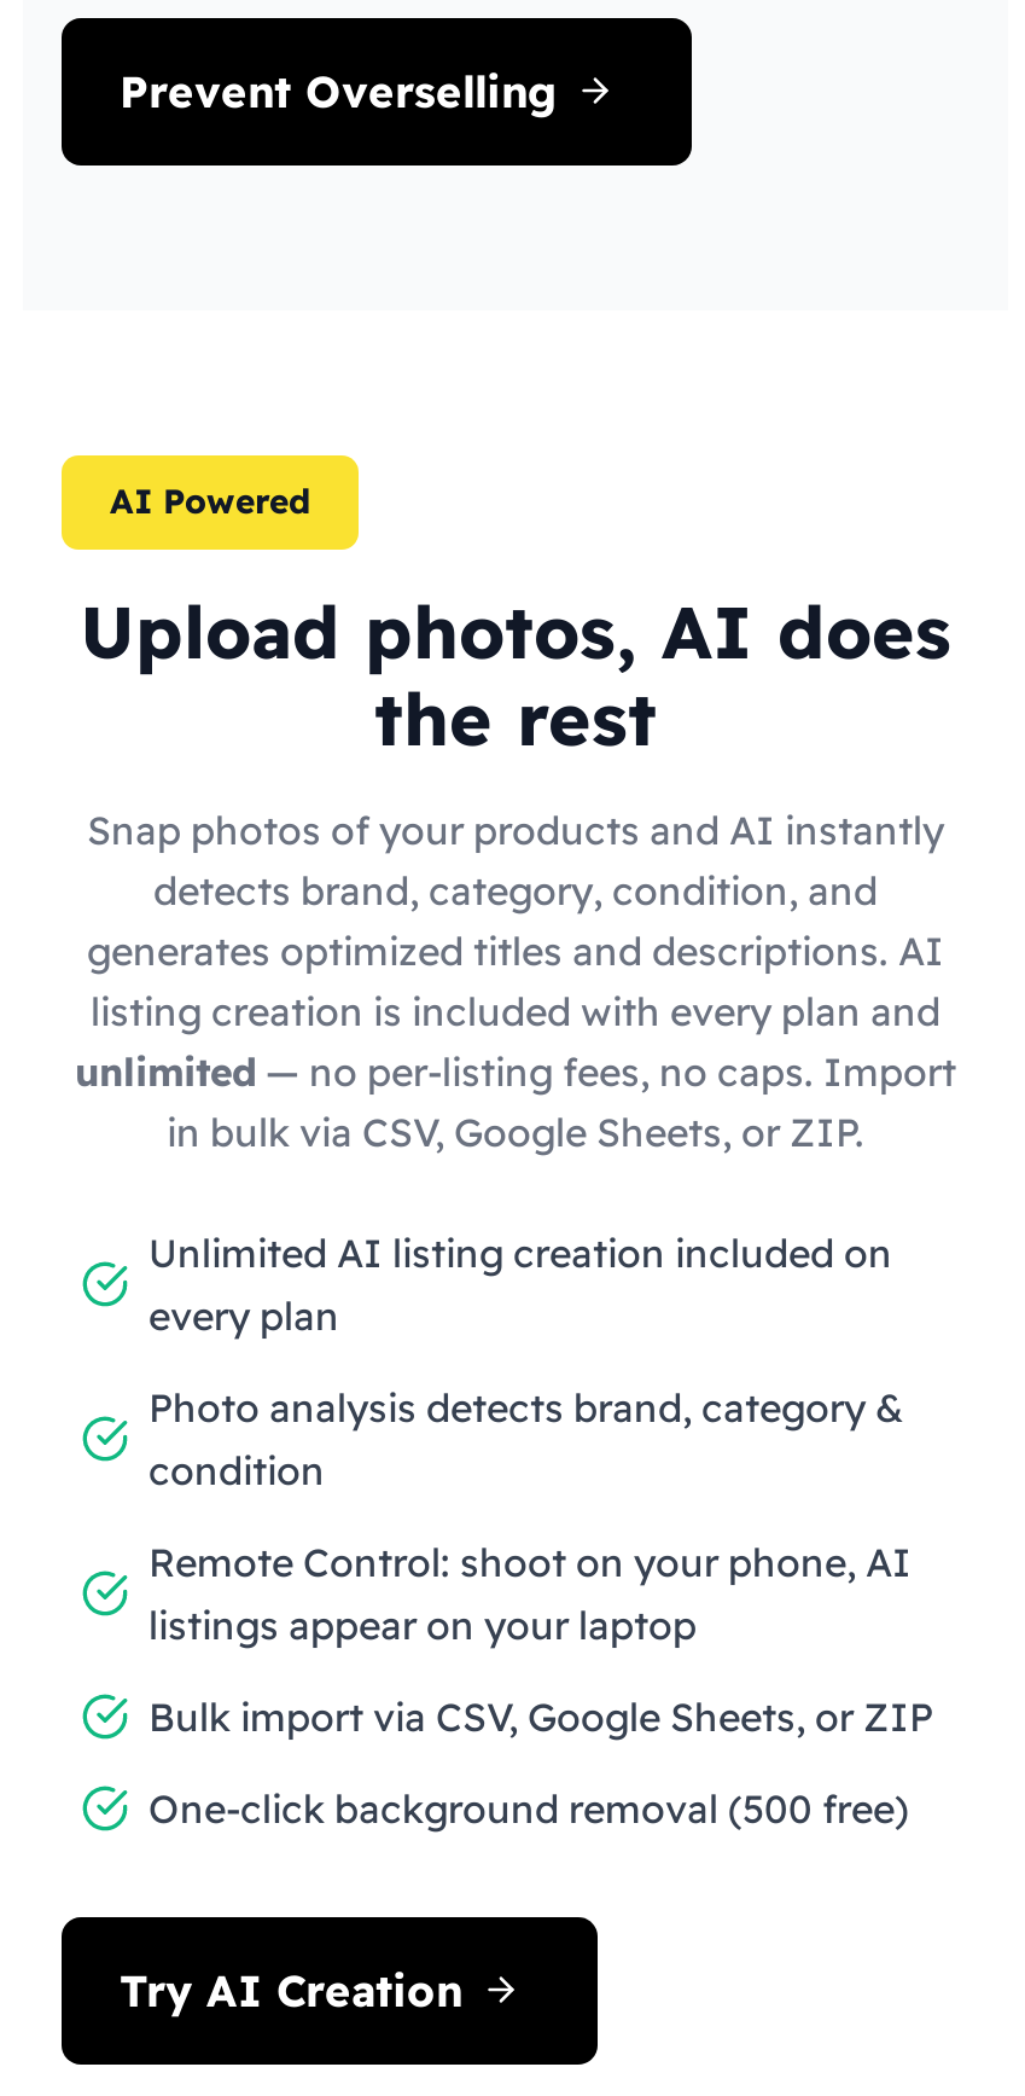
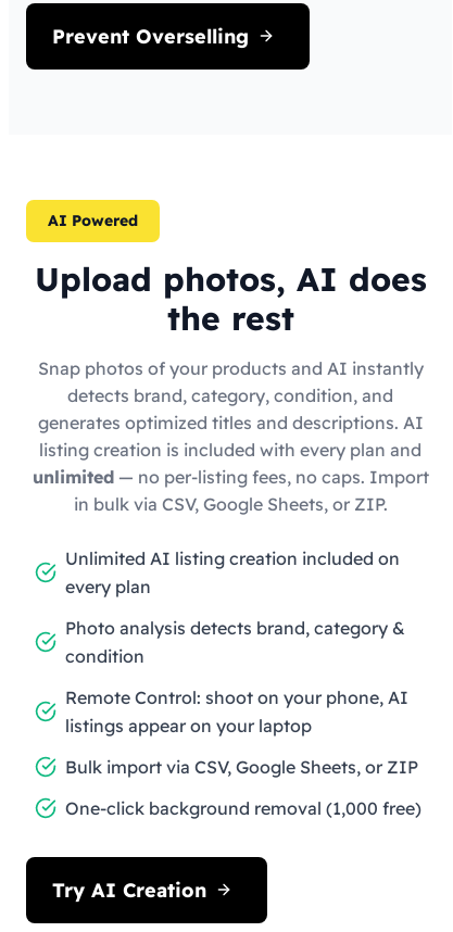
[148,1784,909,1832] One-click background removal (500 free) -> [65,797,421,819] One-click background removal (1,000 free)

